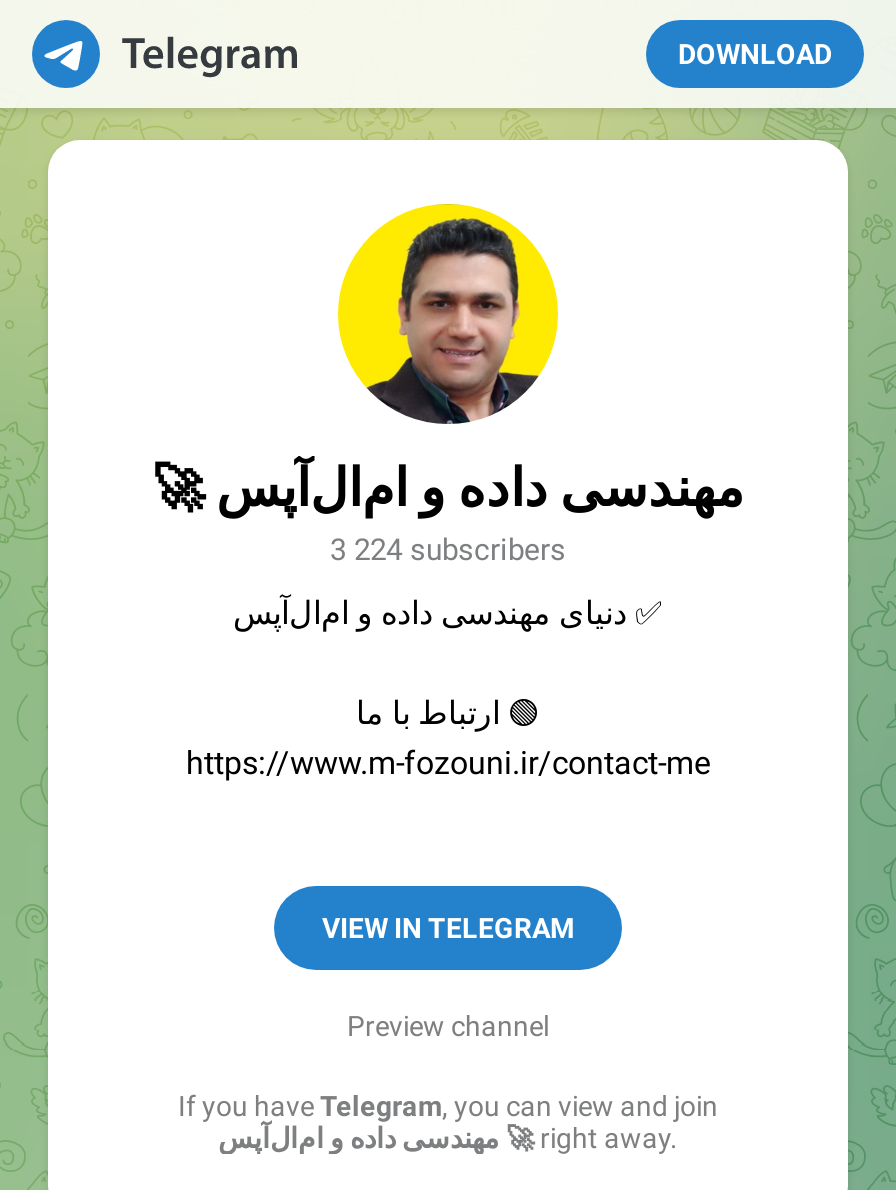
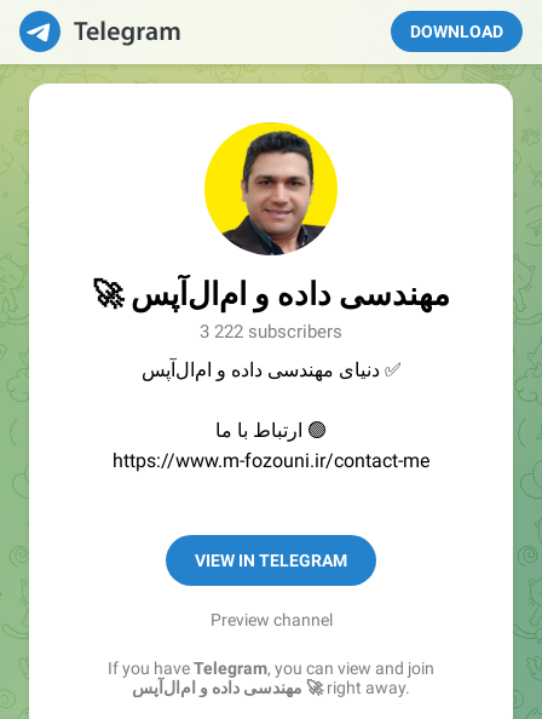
[330,532,566,568] 3 224 subscribers -> [200,321,342,343] 3 222 subscribers

